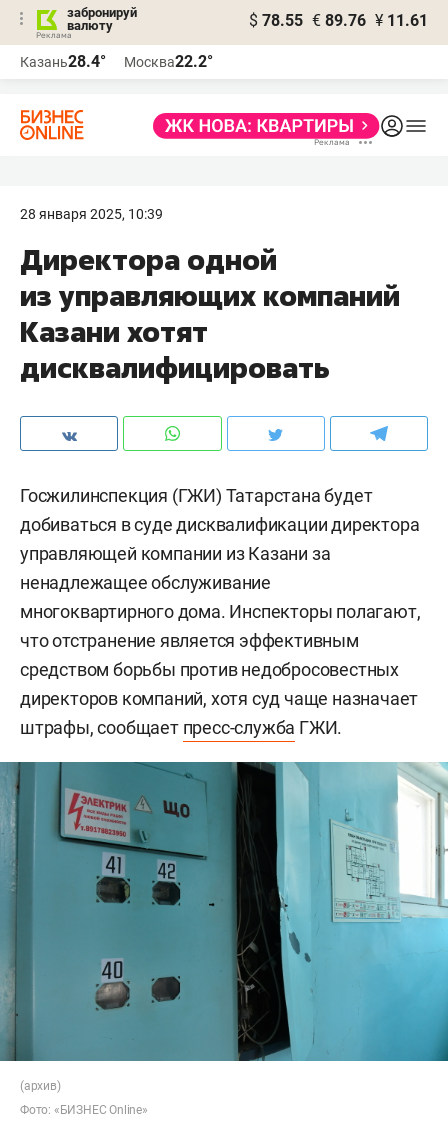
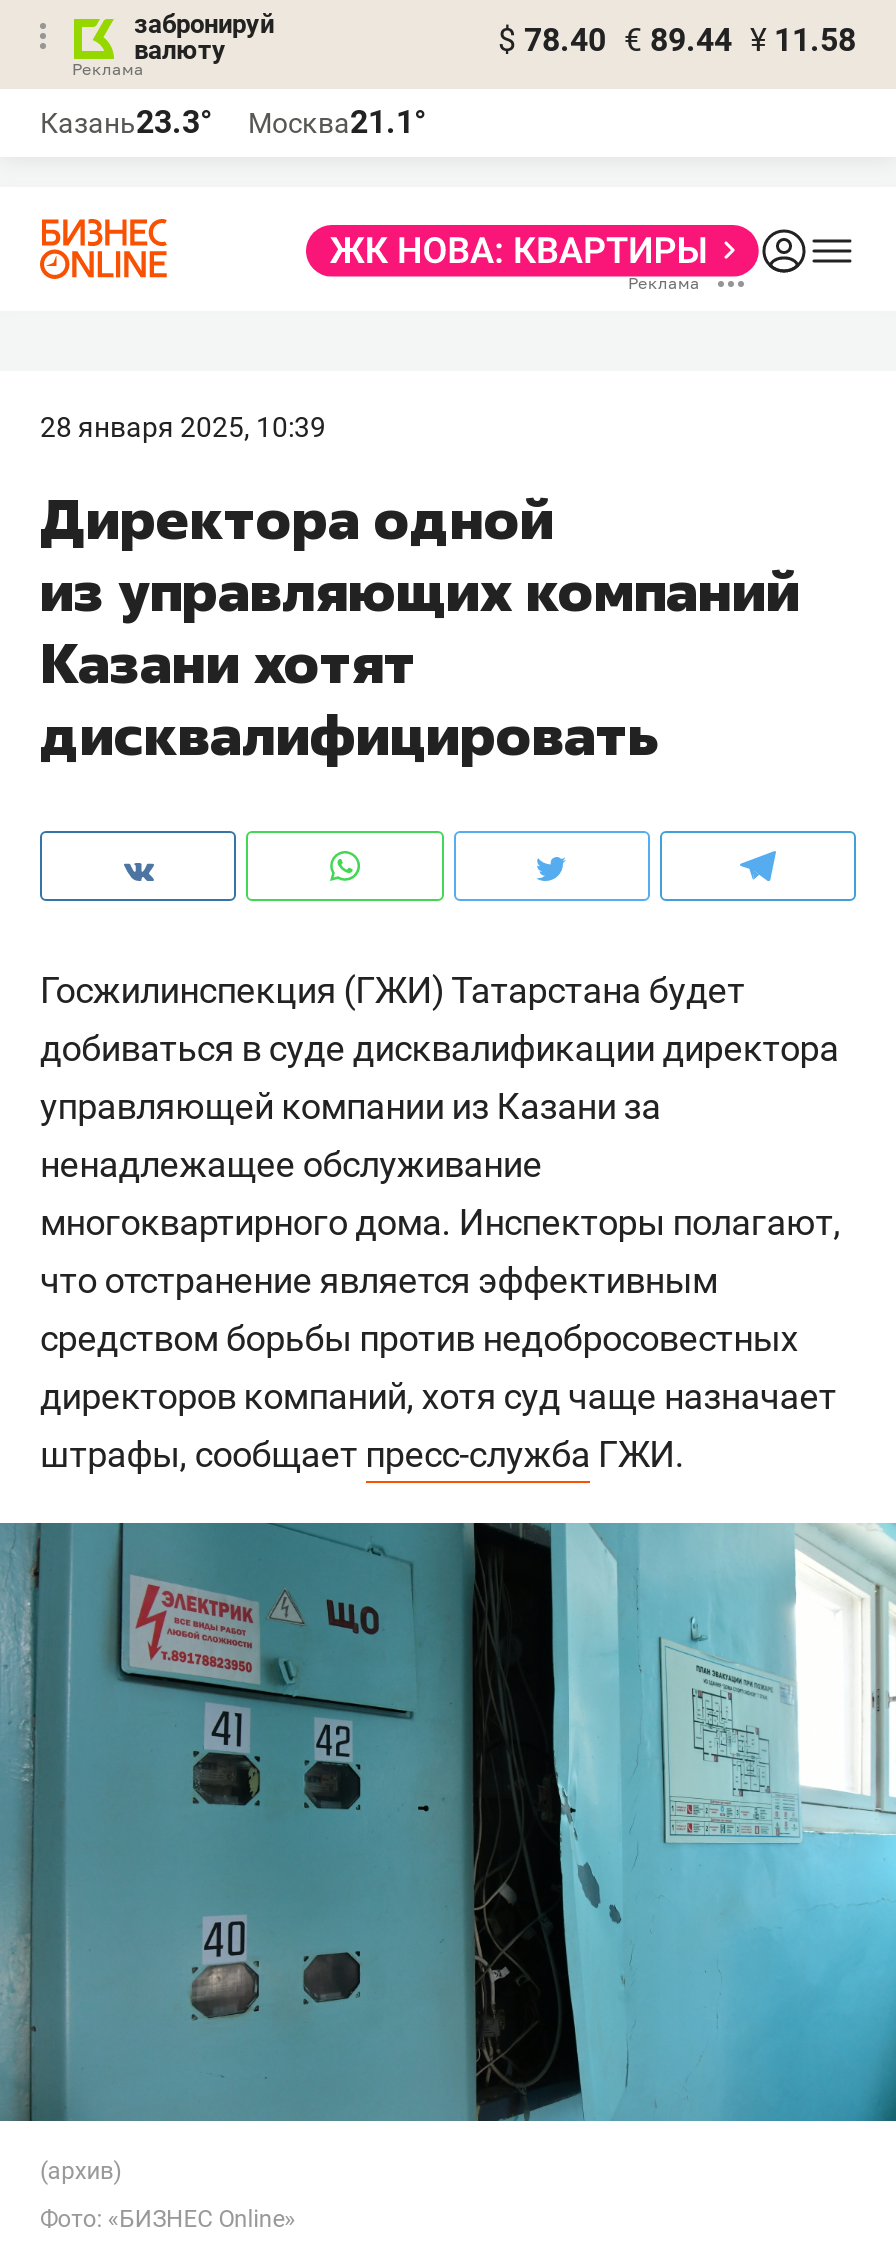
[249,11,428,30] $ 78.55 € 89.76 ¥ 11.61 -> [498,21,856,59] $ 78.40 € 89.44 ¥ 11.58
[20,52,106,71] Казань28.4° -> [40,103,212,141] Казань23.3°
[124,52,213,71] Москва22.2° -> [248,103,426,141] Москва21.1°

